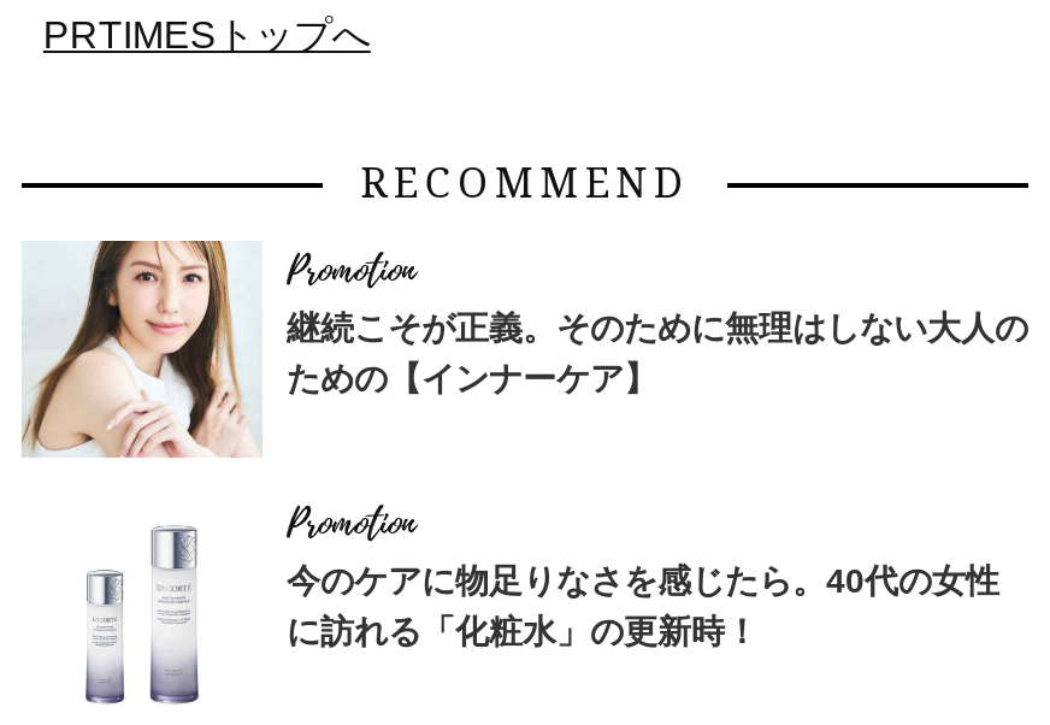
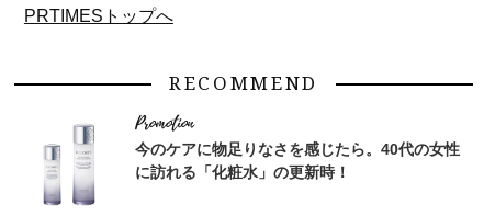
[22,238,1028,460] [image] | 継続こそが正義。そのために無理はしない大人の | ための【インナーケア】 -> none

